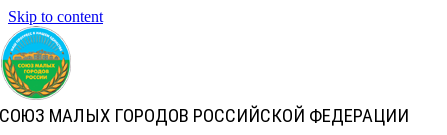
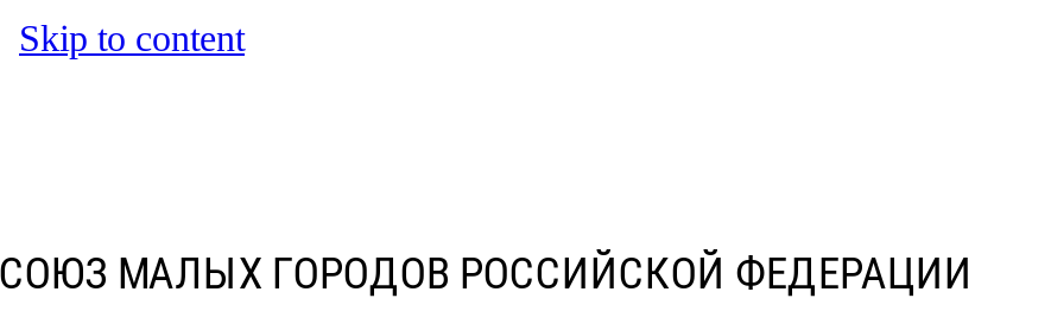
[3,28,71,100] [image] -> none

